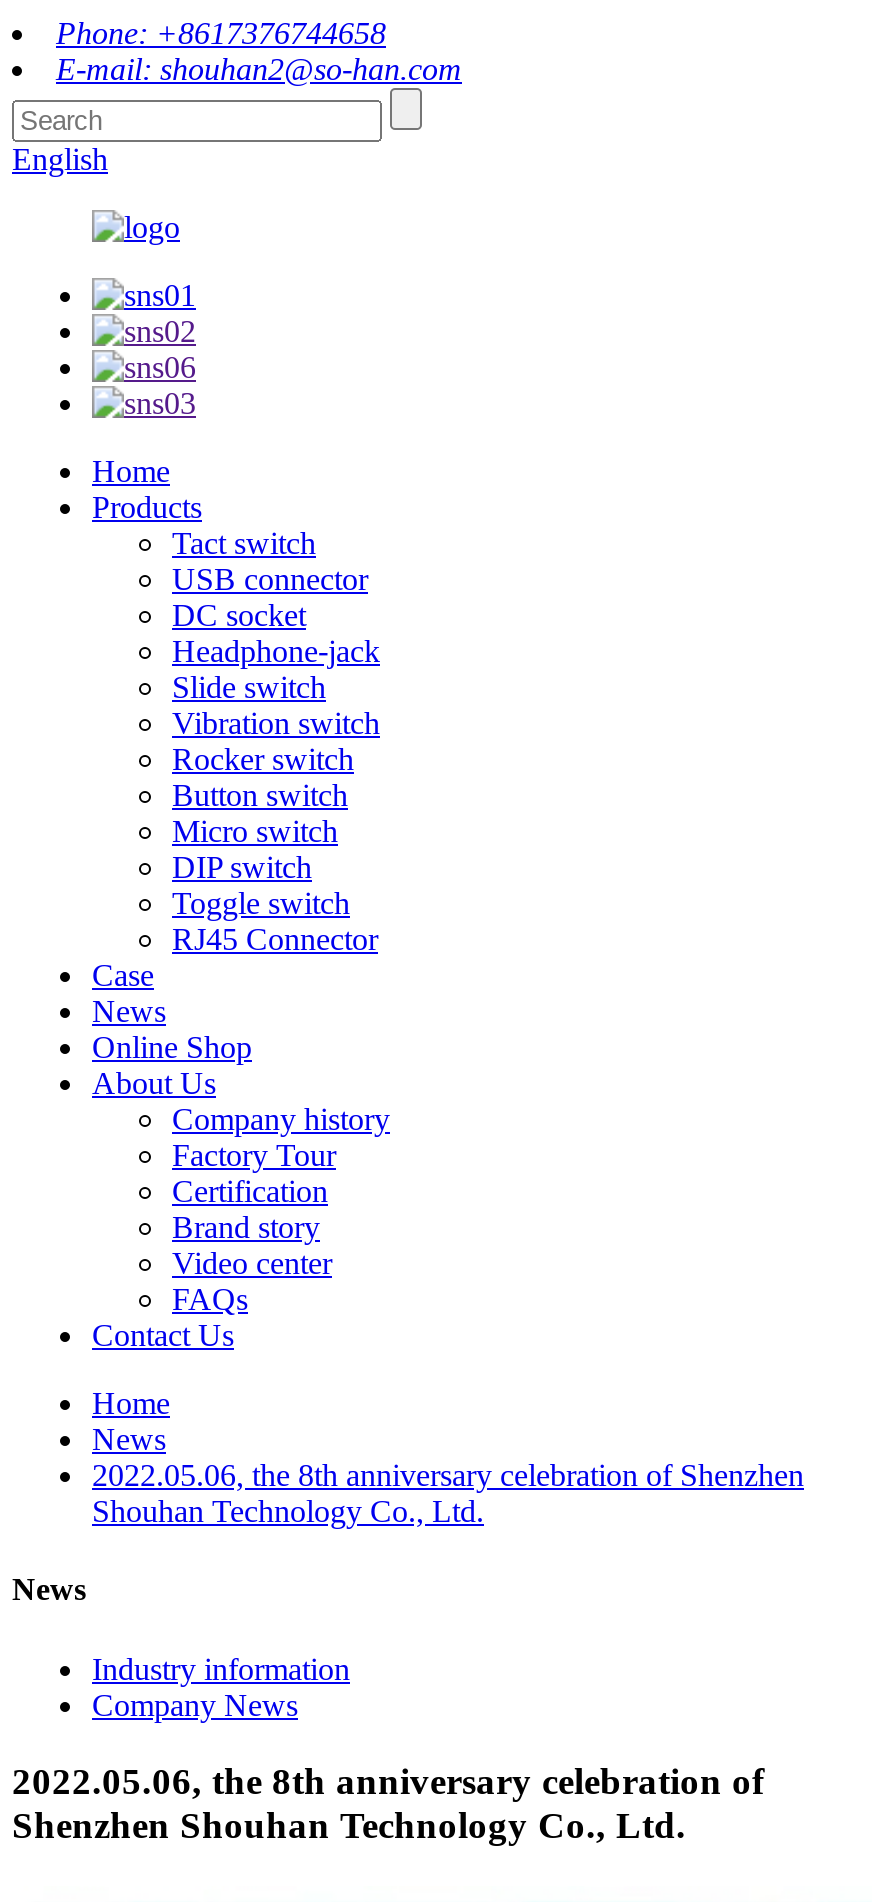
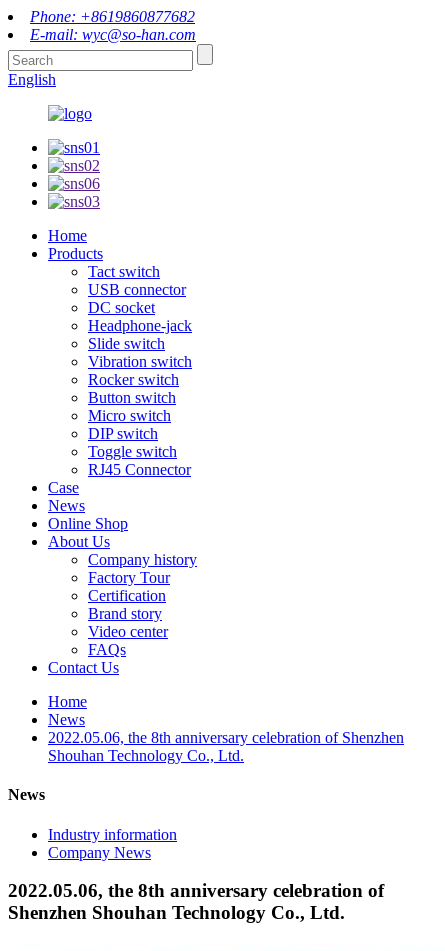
[56,16,386,50] Phone: +8617376744658 -> [30,8,195,25] Phone: +8619860877682
[56,52,462,86] E-mail: shouhan2@so-han.com -> [30,26,196,43] E-mail: wyc@so-han.com

